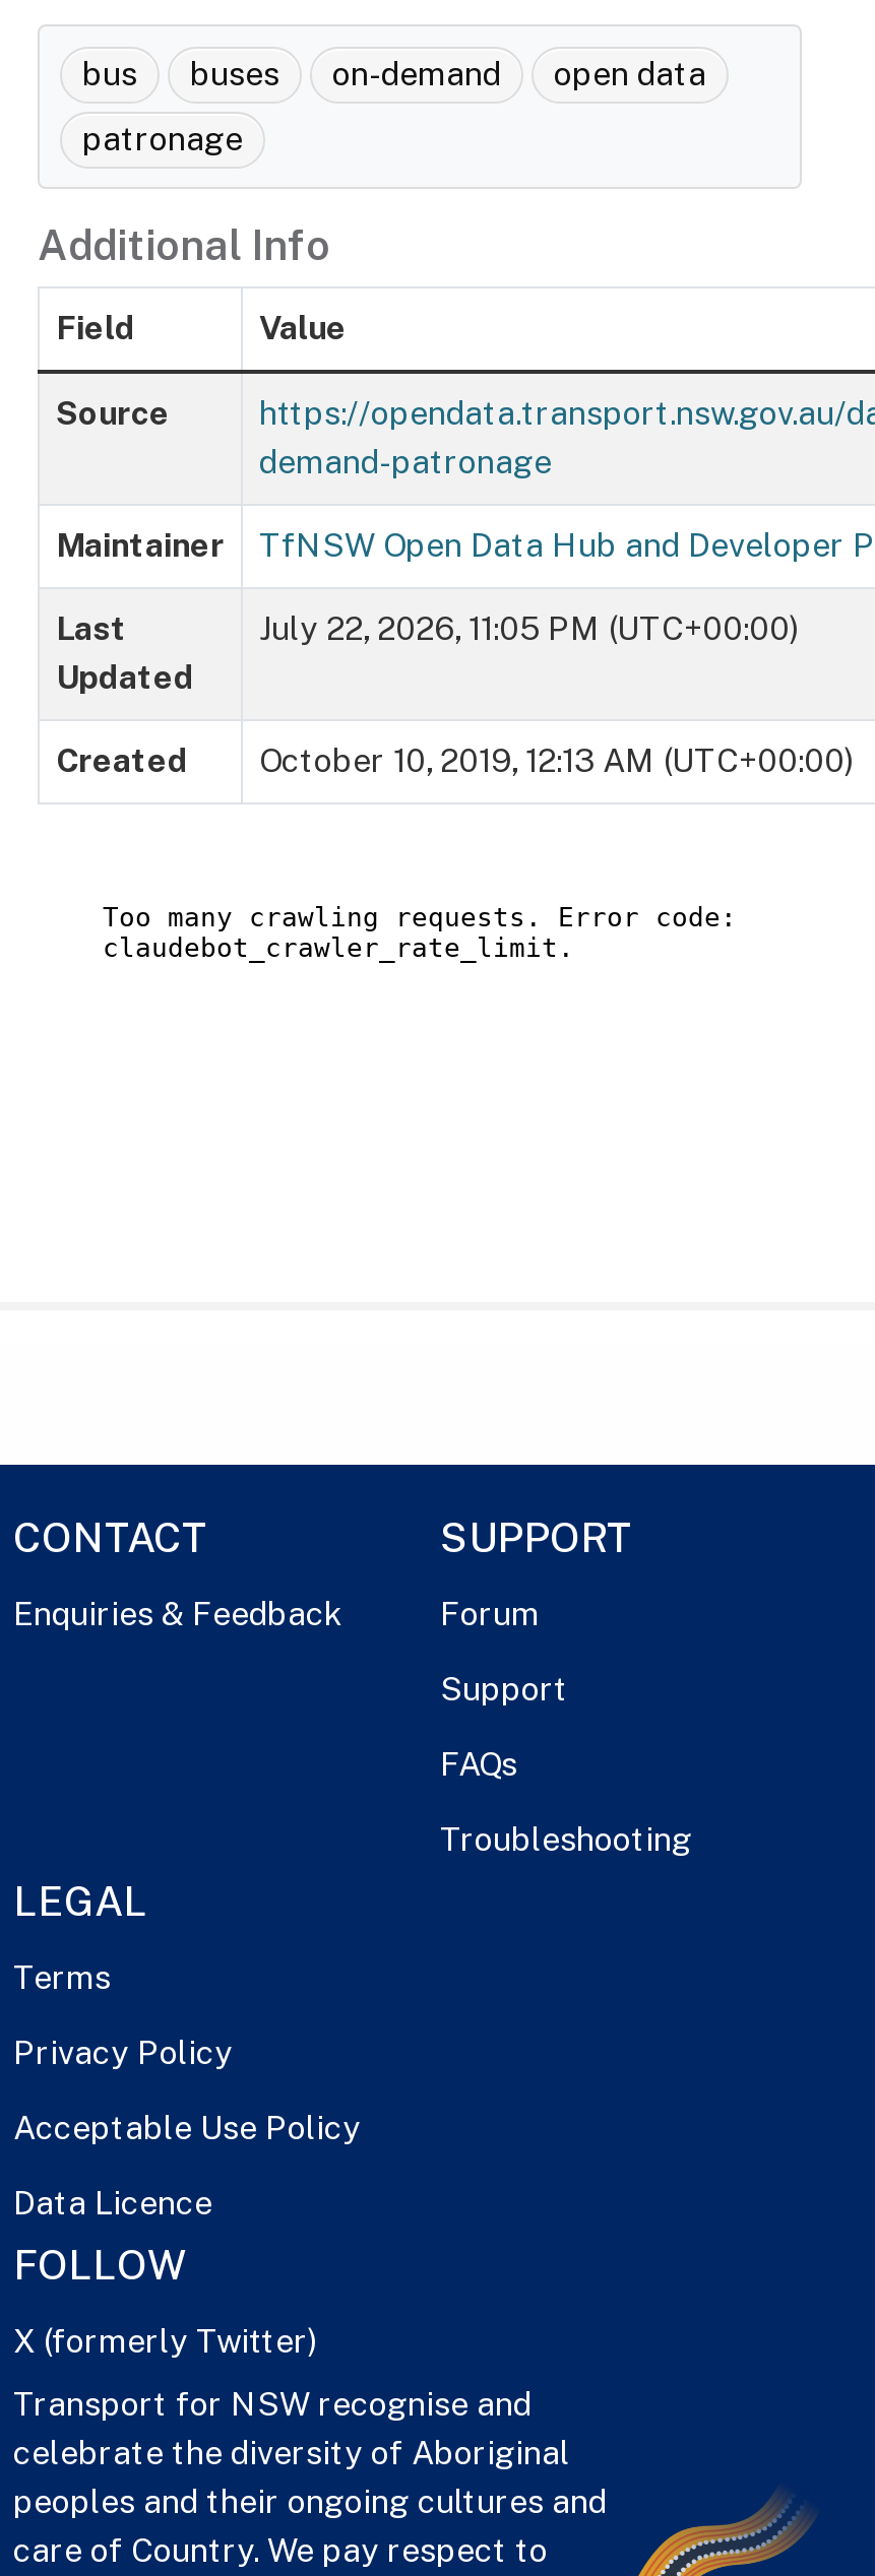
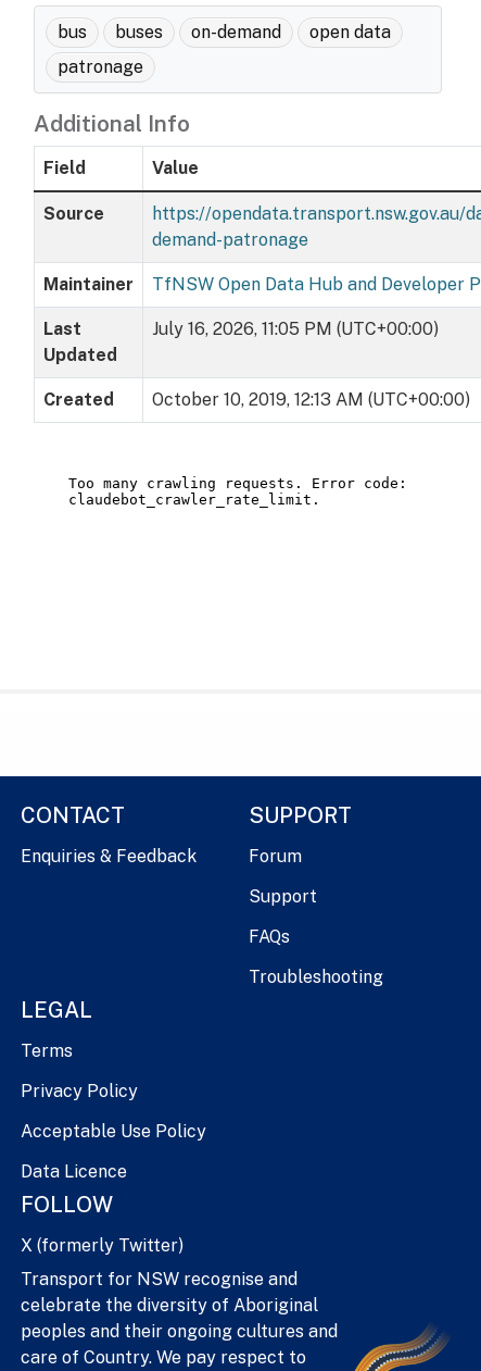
[259,609,800,648] July 22, 2026, 11:05 PM (UTC+00:00) -> [152,318,439,339] July 16, 2026, 11:05 PM (UTC+00:00)

